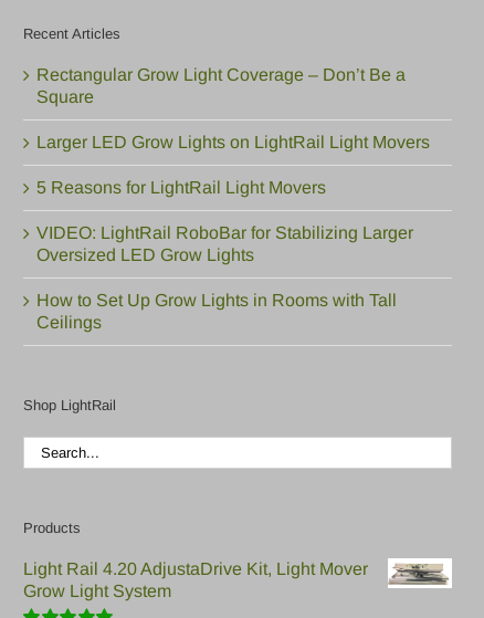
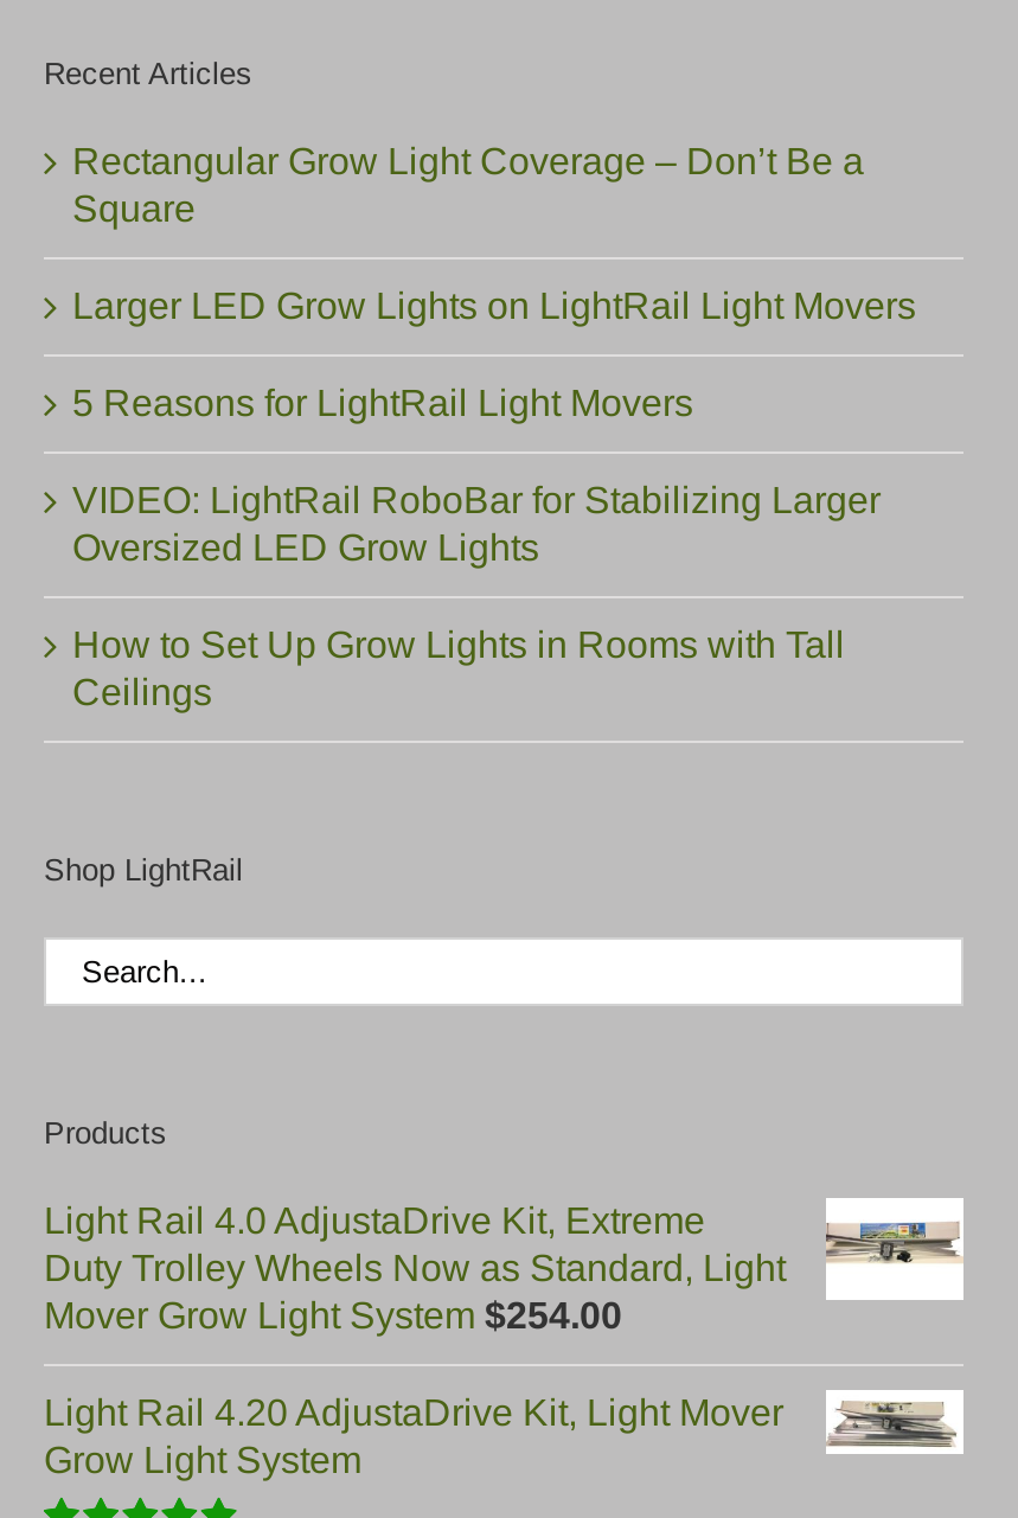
none -> [44,1200,966,1335] [image] | Light Rail 4.0 AdjustaDrive Kit, Extreme | Duty Trolley Wheels Now as Standard, Light | Mover Grow Light System $254.00

